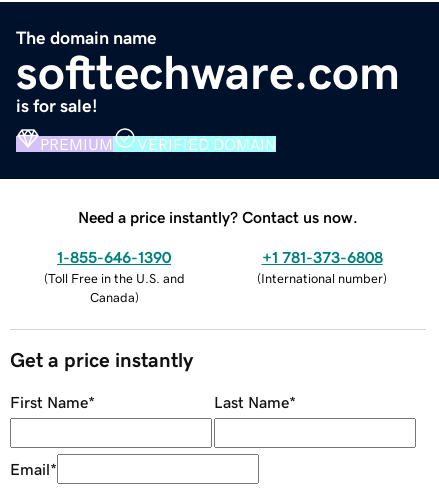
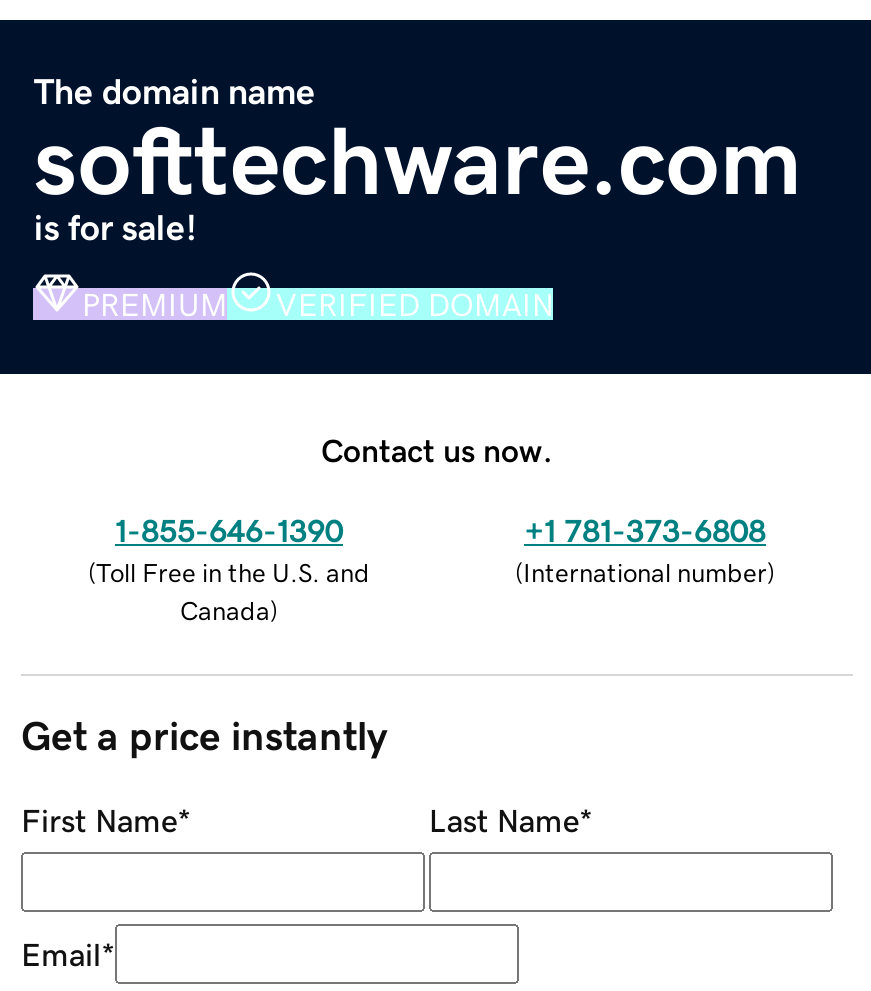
[78,209,358,225] Need a price instantly? Contact us now. -> [321,433,553,465] Contact us now.

